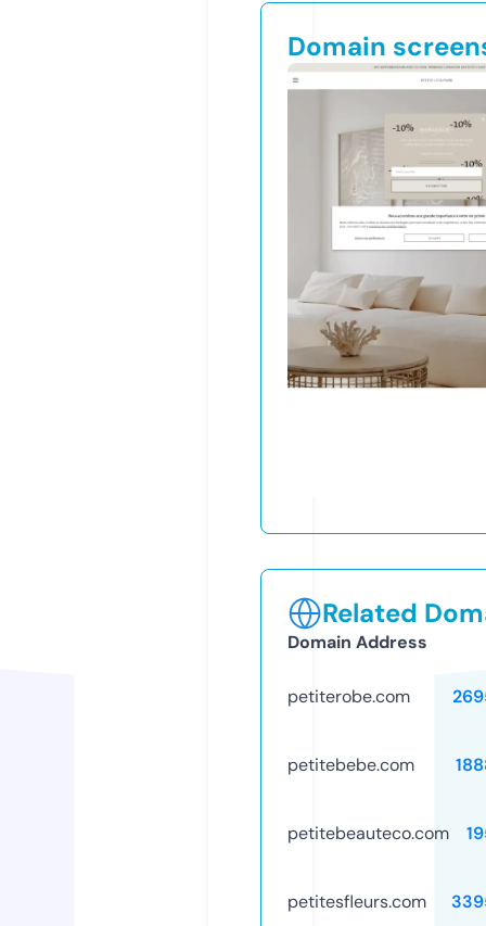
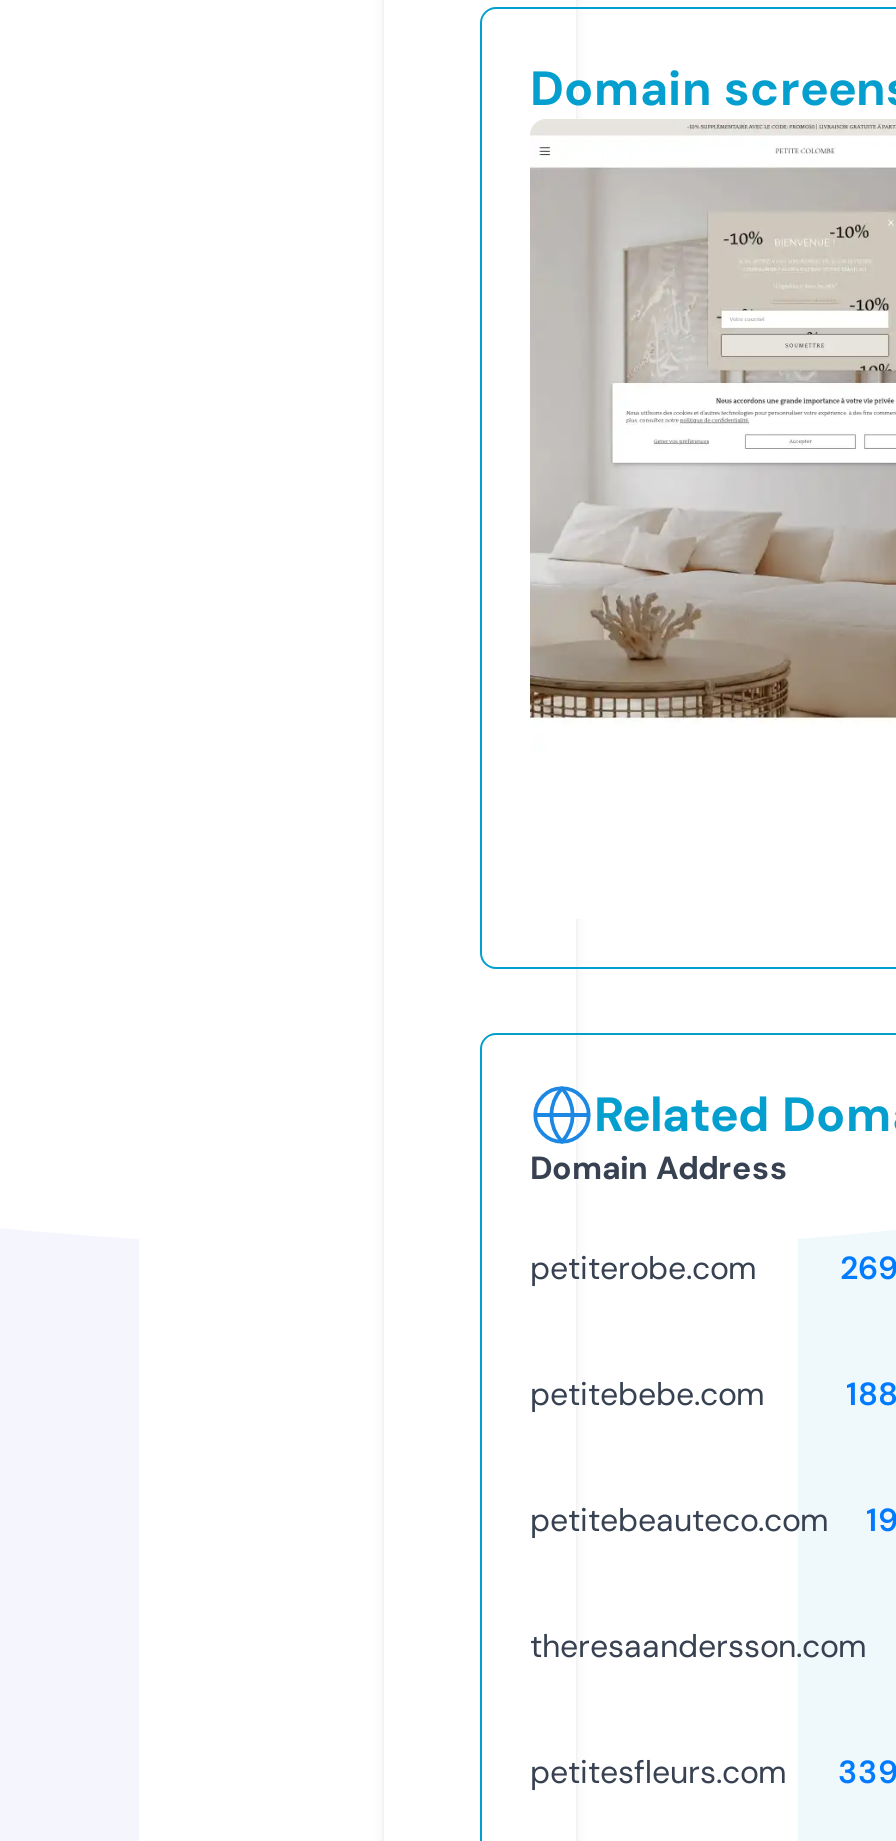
none -> [530,1625,866,1667] theresaandersson.com

